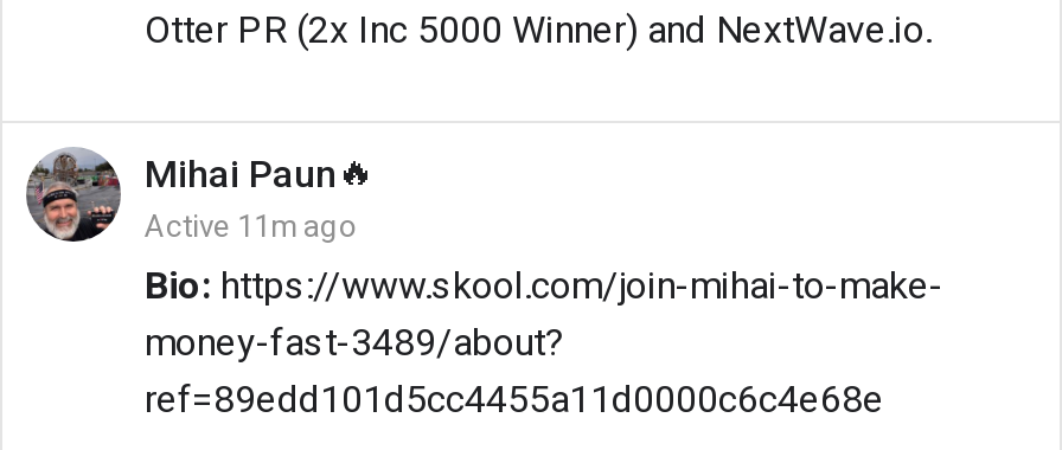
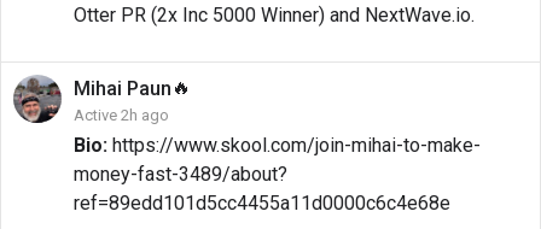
[145,208,358,244] Active 11m ago -> [74,106,169,124] Active 2h ago

